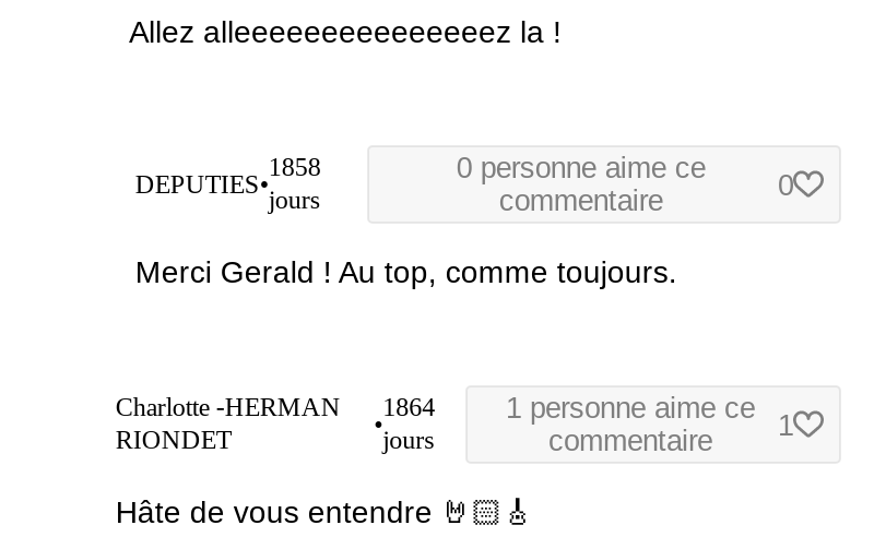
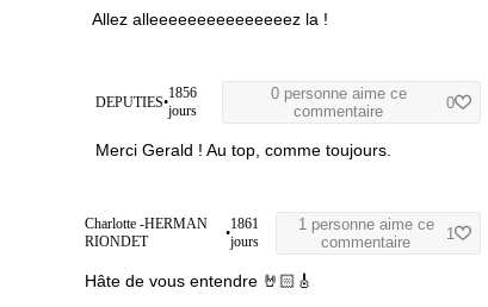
[269,152,321,182] 1858 -> [168,85,197,101] 1856
[116,392,435,423] Charlotte -HERMAN 1864 -> [85,215,259,232] Charlotte -HERMAN 1861

